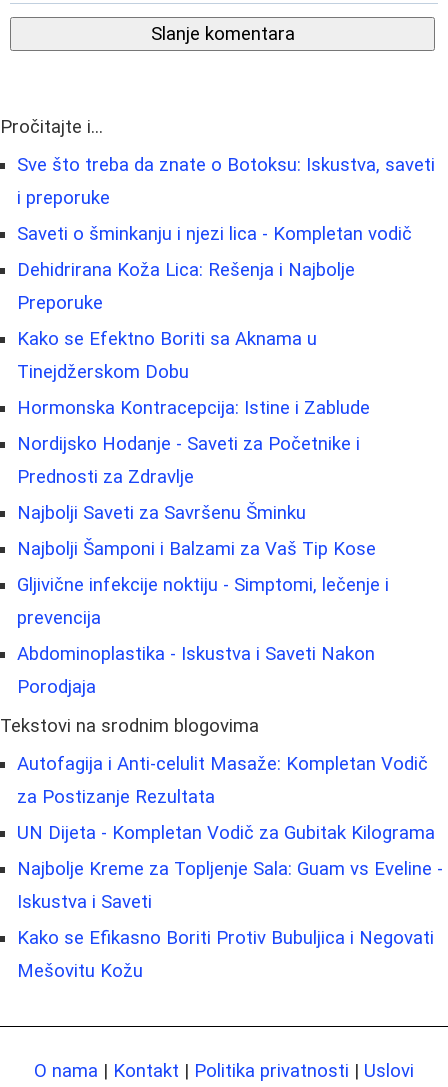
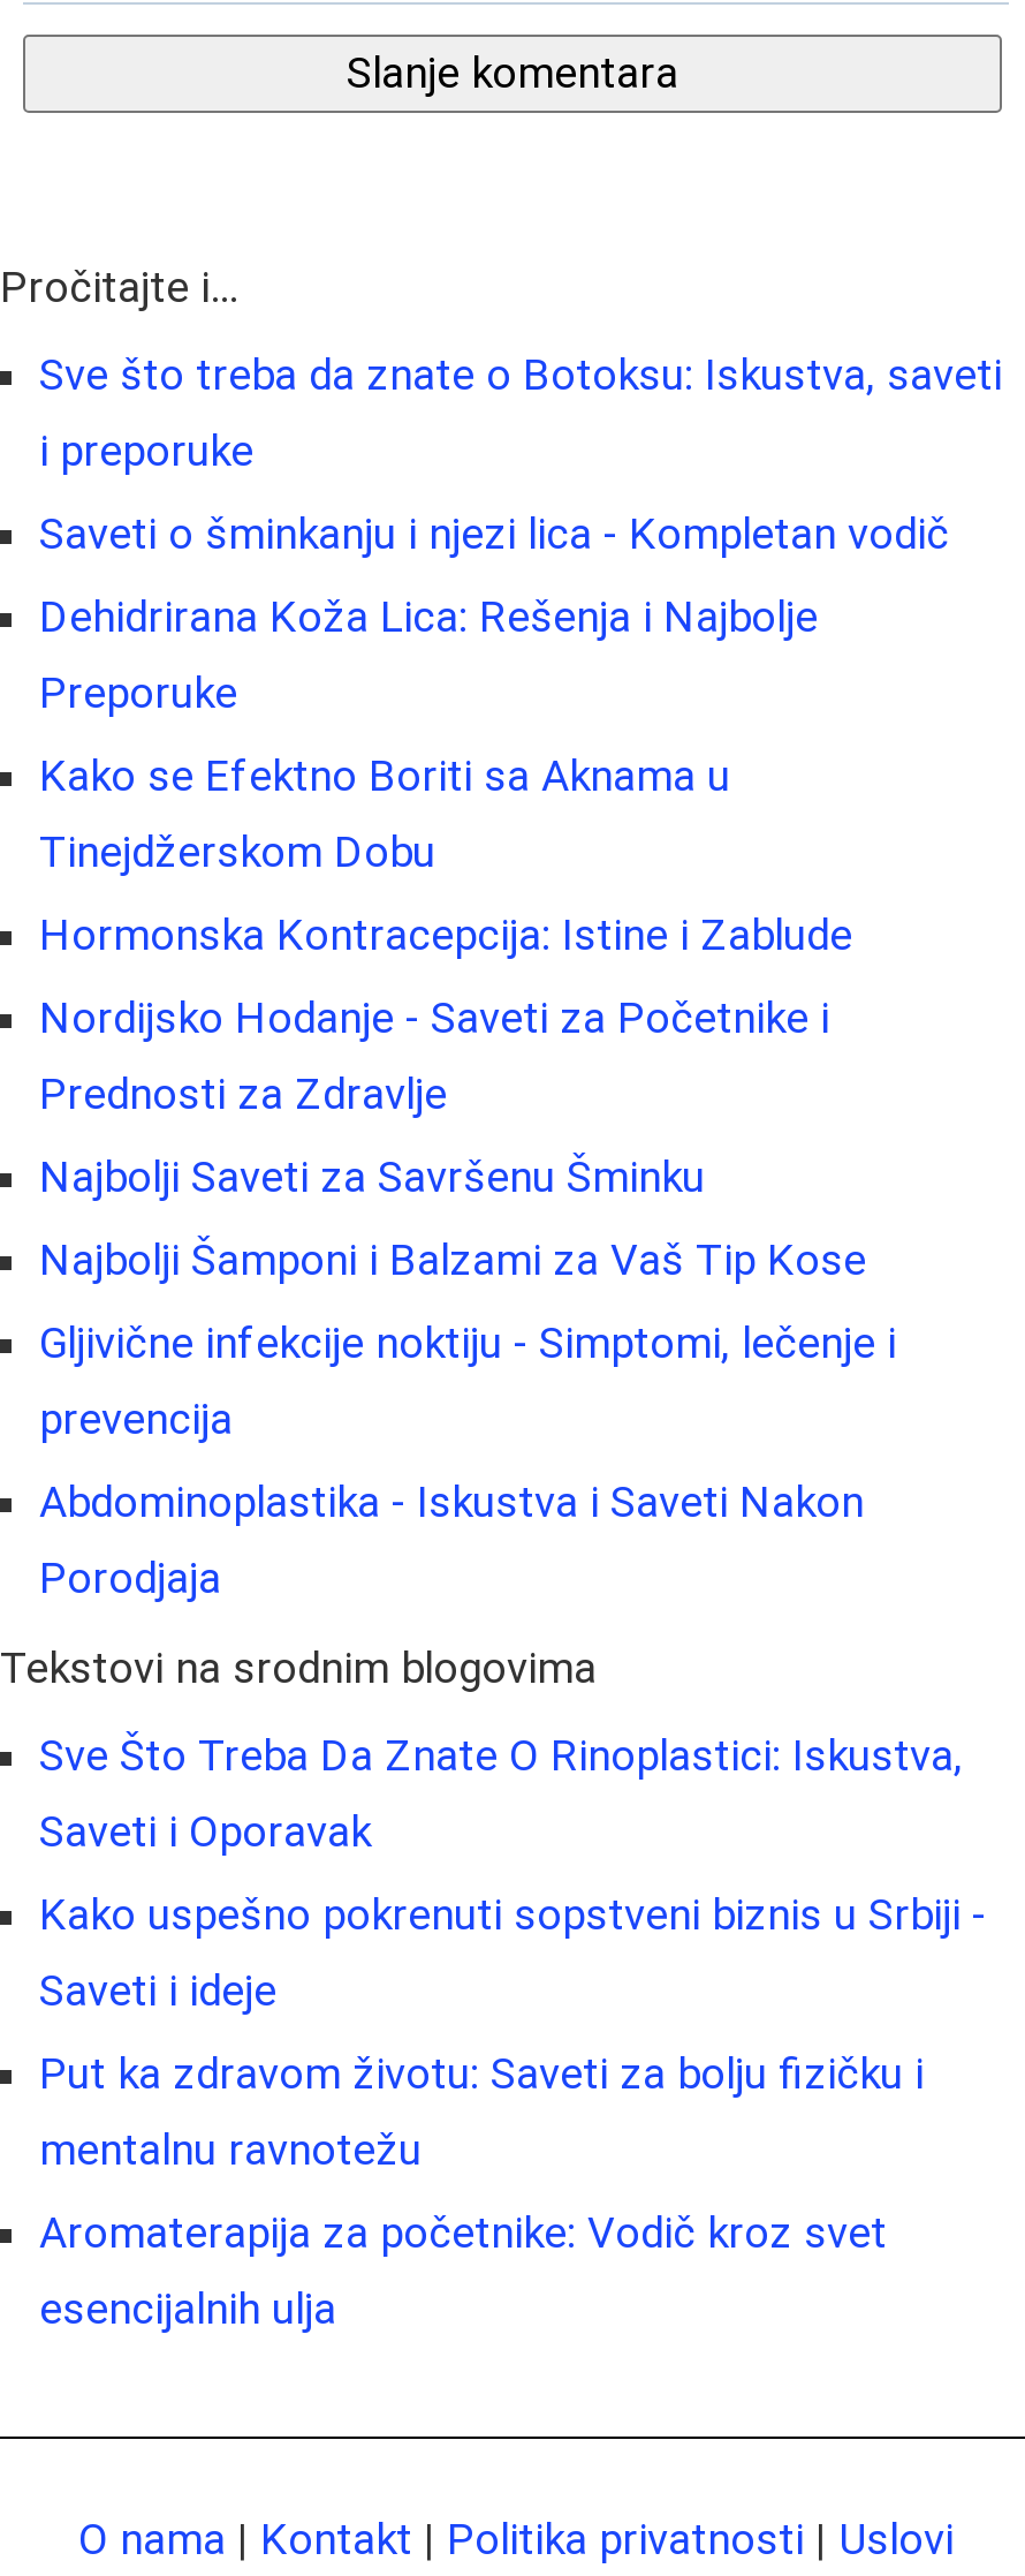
[17,753,443,982] Autofagija i Anti-celulit Masaže: Kompletan Vodič | za Postizanje Rezultata | UN Dijeta - Kompletan Vodič za Gubitak Kilograma | Najbolje Kreme za Topljenje Sala: Guam vs Eveline - | Iskustva i Saveti | Kako se Efikasno Boriti Protiv Bubuljica i Negovati | Mešovitu Kožu -> [39,1731,986,2335] Sve Što Treba Da Znate O Rinoplastici: Iskustva, | Saveti i Oporavak | Kako uspešno pokrenuti sopstveni biznis u Srbiji - | Saveti i ideje | Put ka zdravom životu: Saveti za bolju fizičku i | mentalnu ravnotežu | Aromaterapija za početnike: Vodič kroz svet | esencijalnih ulja

